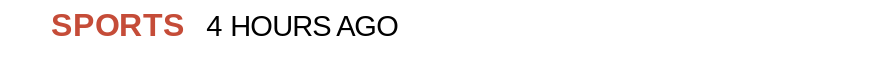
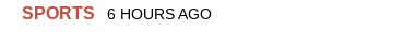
[51,8,398,42] SPORTS 4 HOURS AGO -> [22,4,211,22] SPORTS 6 HOURS AGO

